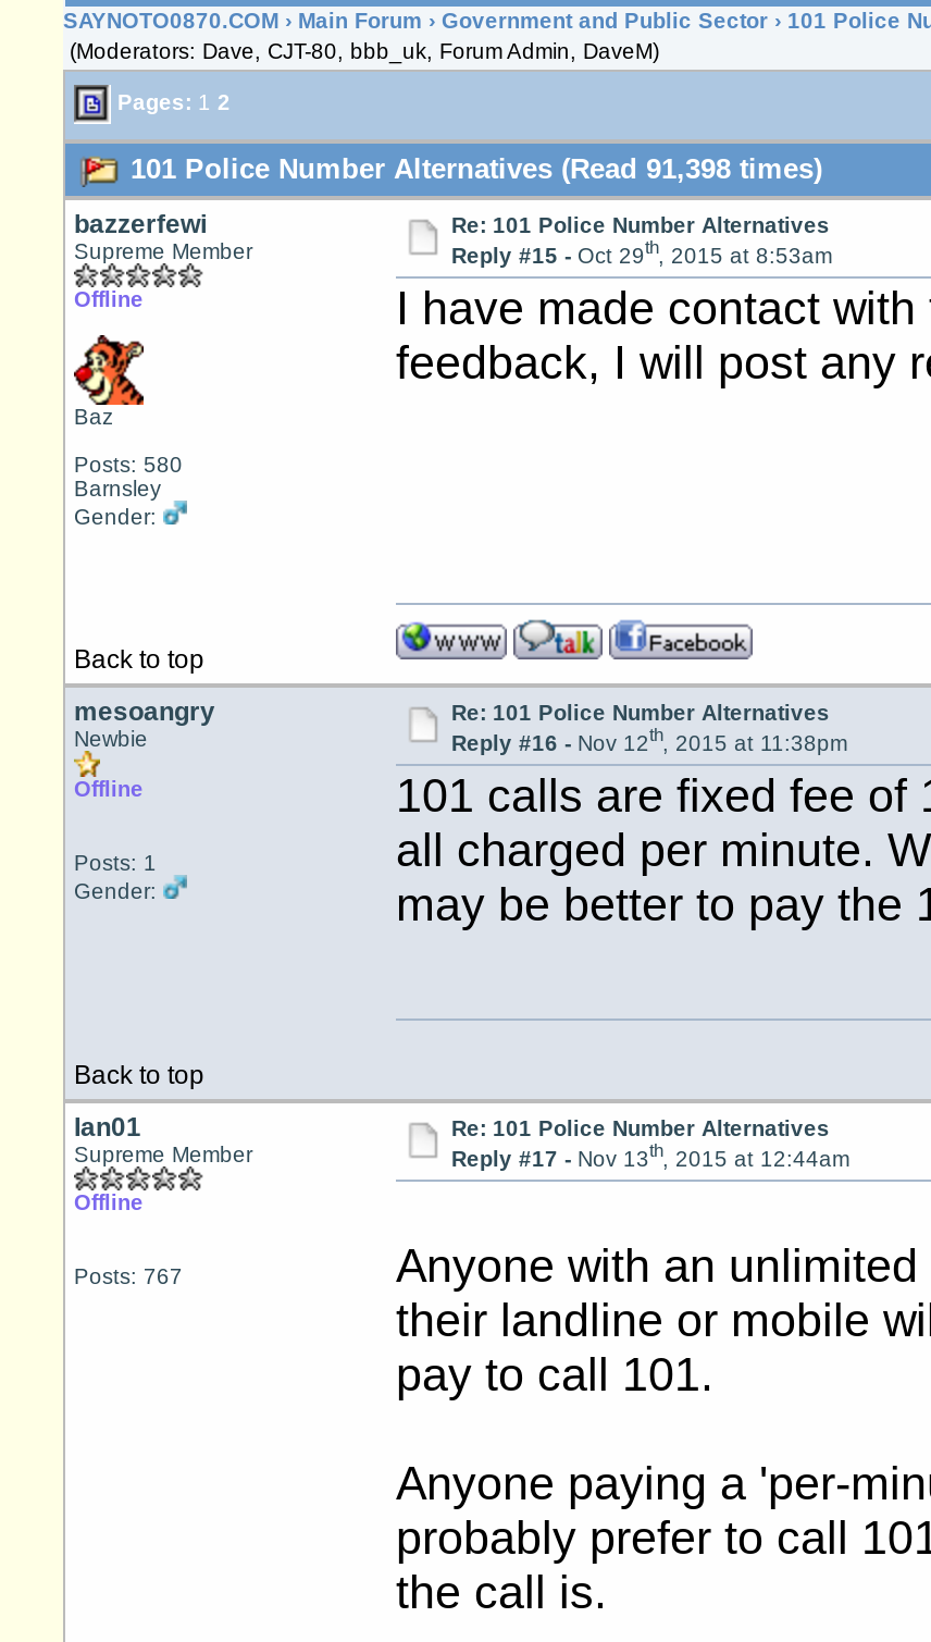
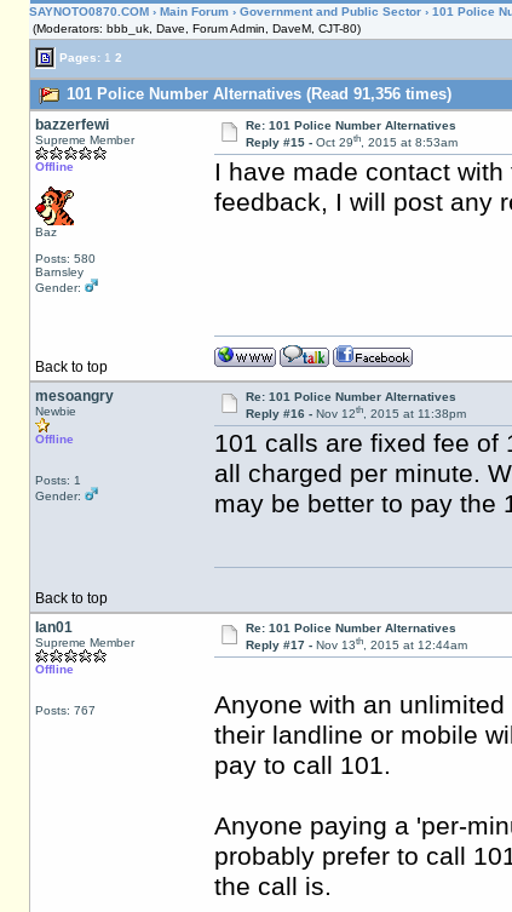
[70,39,659,63] (Moderators: Dave, CJT-80, bbb_uk, Forum Admin, DaveM) -> [33,22,361,35] (Moderators: bbb_uk, Dave, Forum Admin, DaveM, CJT-80)
[122,152,822,185] 101 Police Number Alternatives (Read 91,398 times) -> [62,85,451,103] 101 Police Number Alternatives (Read 91,356 times)

